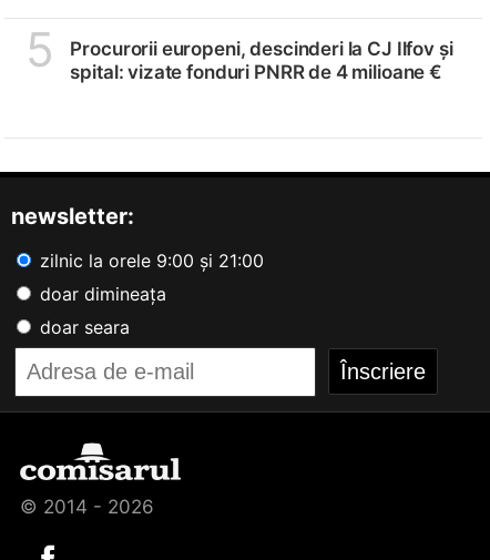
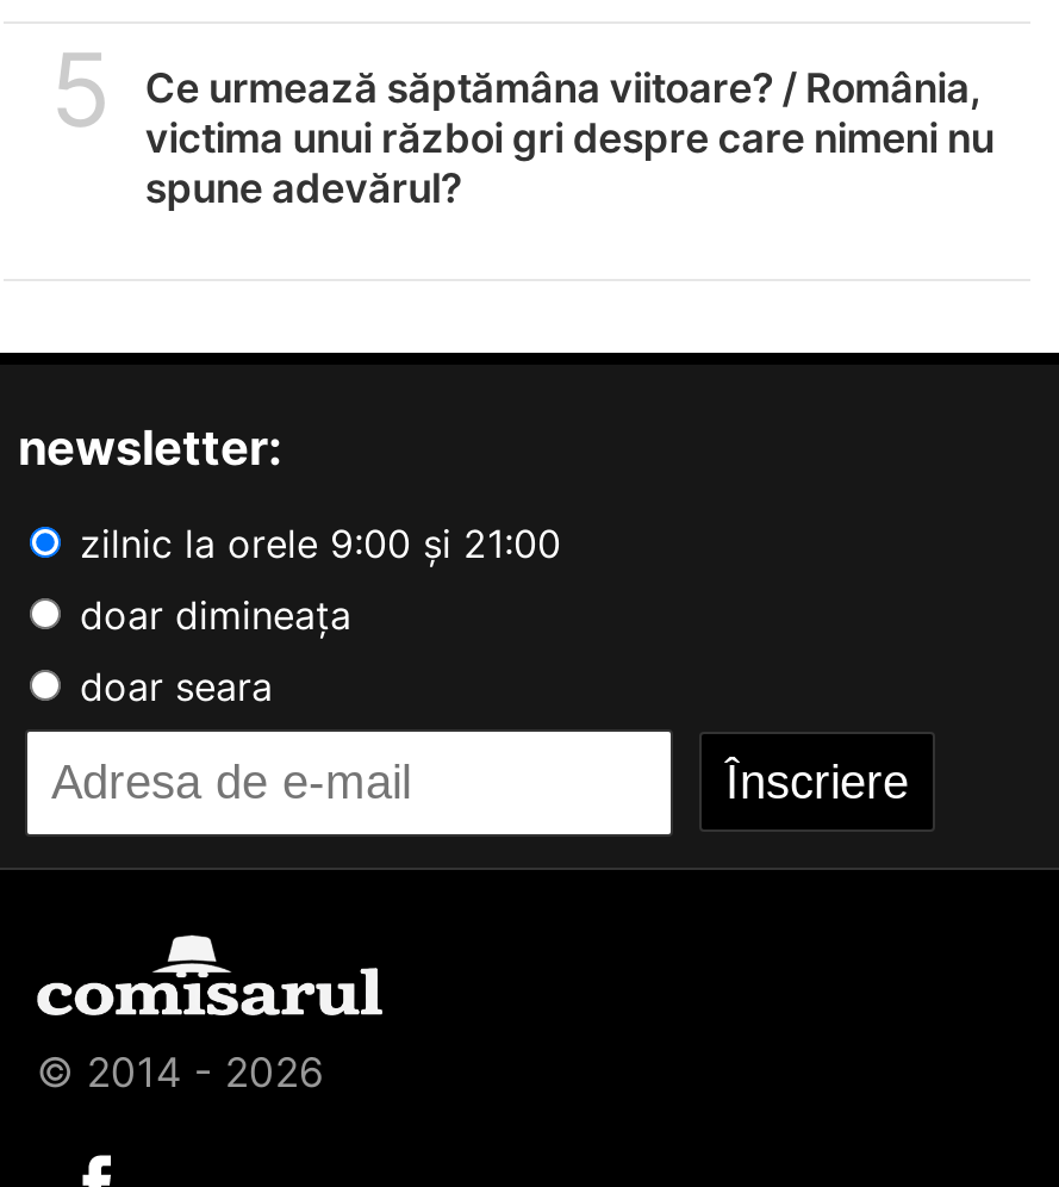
[70,37,453,83] Procurorii europeni, descinderi la CJ Ilfov și | spital: vizate fonduri PNRR de 4 milioane € -> [145,64,994,212] Ce urmează săptămâna viitoare? / România, | victima unui război gri despre care nimeni nu | spune adevărul?

